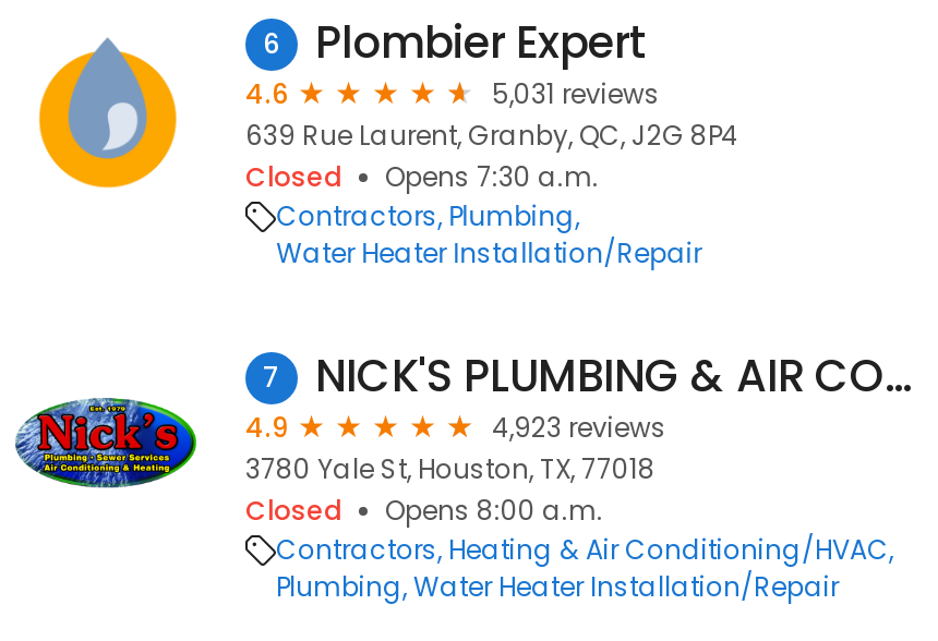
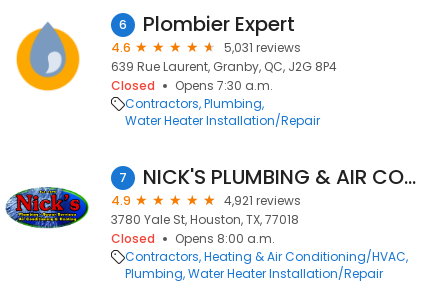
[492,409,666,446] 4,923 reviews -> [224,192,301,209] 4,921 reviews

